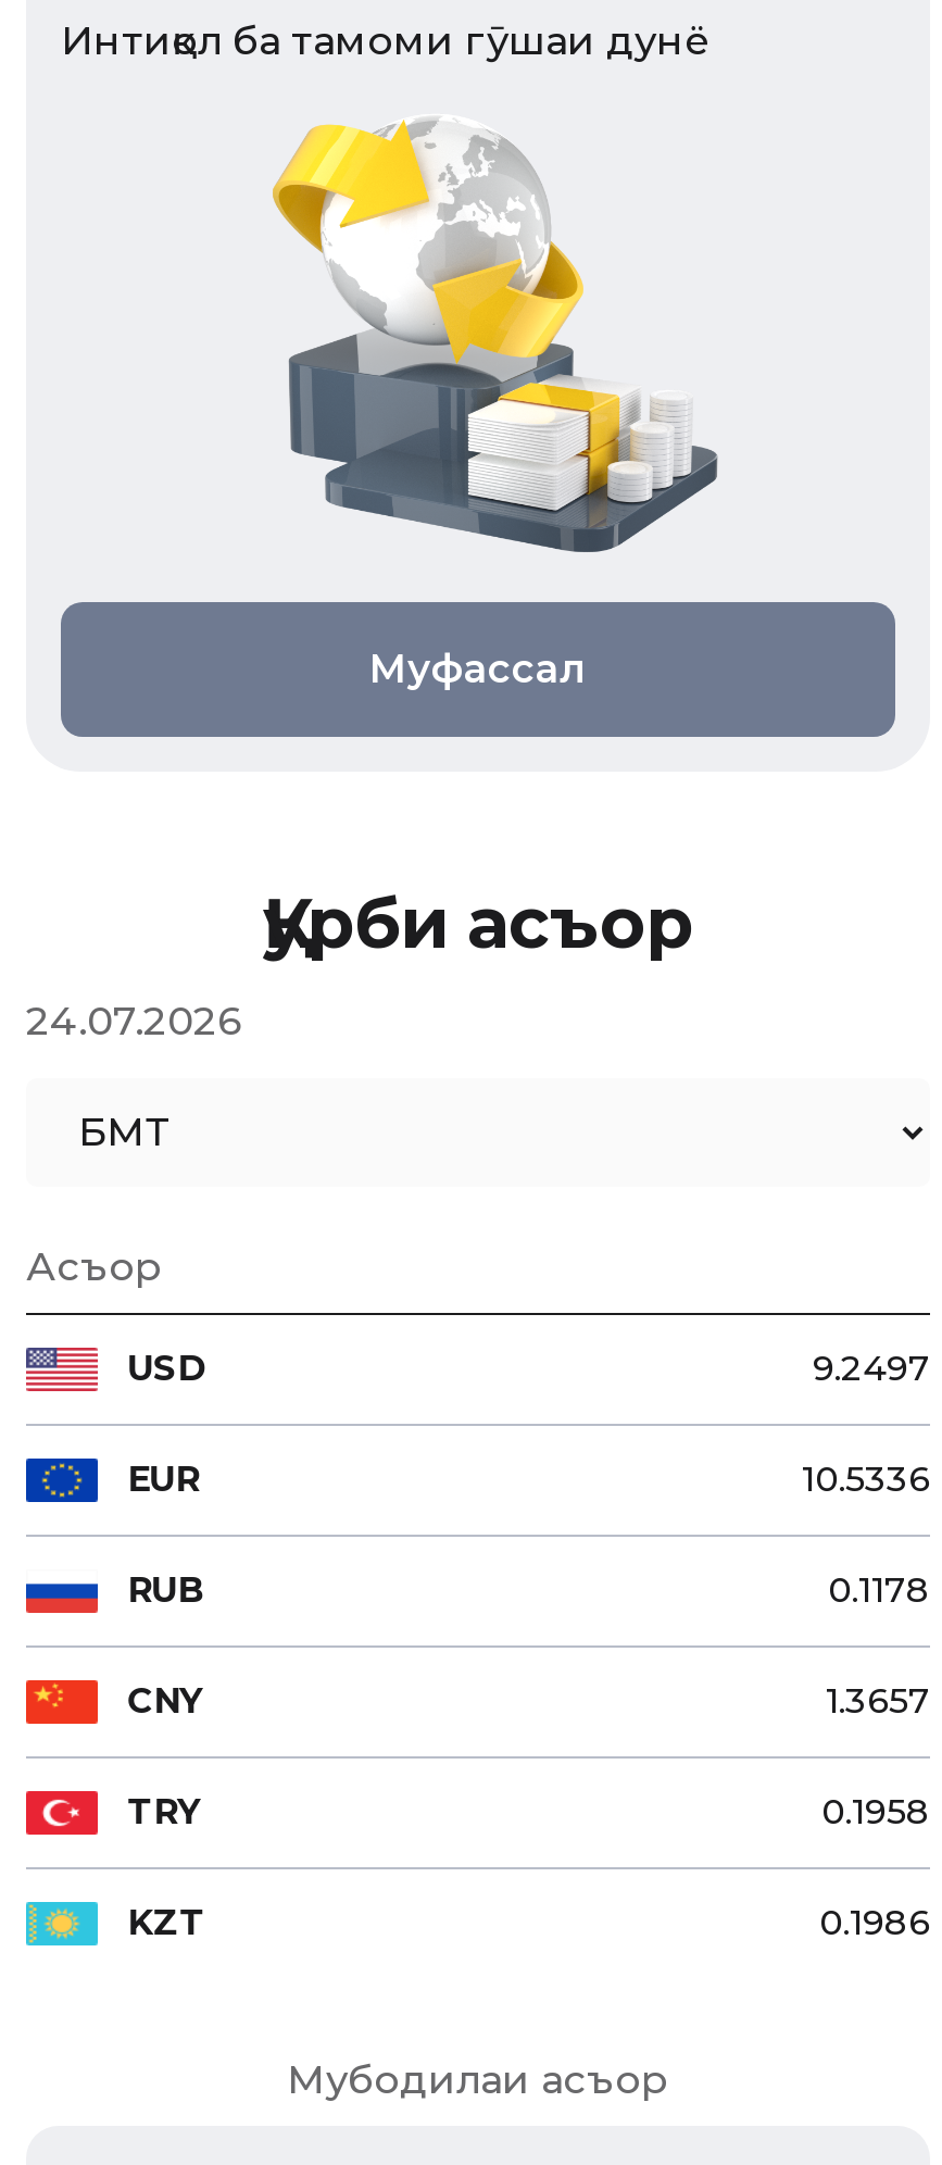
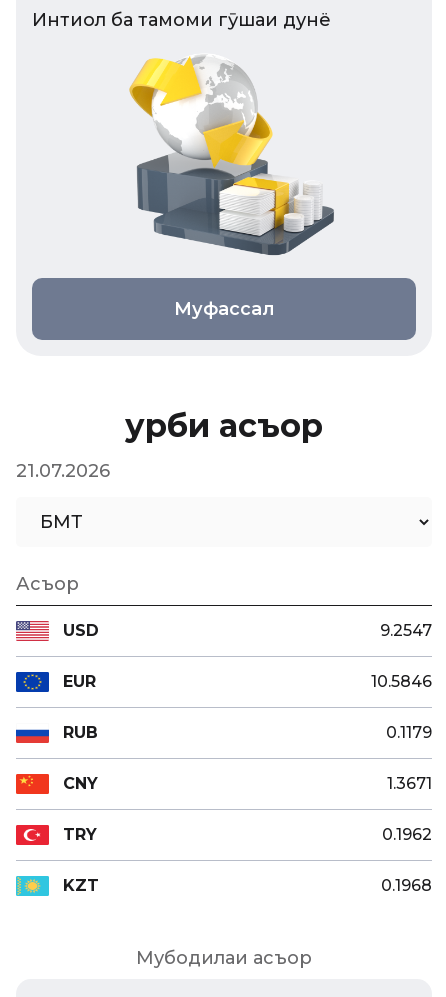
[26,998,241,1046] 24.07.2026 -> [16,460,110,482] 21.07.2026
[813,1348,930,1390] 9.2497 -> [380,621,432,640] 9.2547
[802,1459,930,1501] 10.5336 -> [371,672,432,691] 10.5846
[828,1570,930,1611] 0.1178 -> [386,723,432,742] 0.1179
[826,1681,930,1722] 1.3657 -> [387,774,432,793] 1.3671
[821,1792,930,1833] 0.1958 -> [382,825,432,844] 0.1962
[819,1903,930,1944] 0.1986 -> [381,876,432,895] 0.1968

